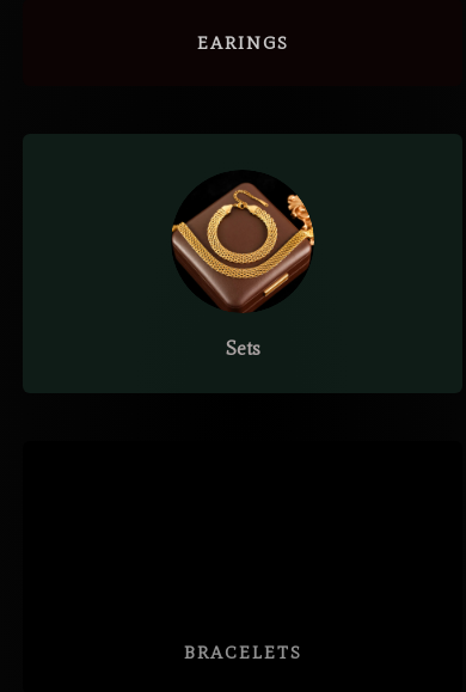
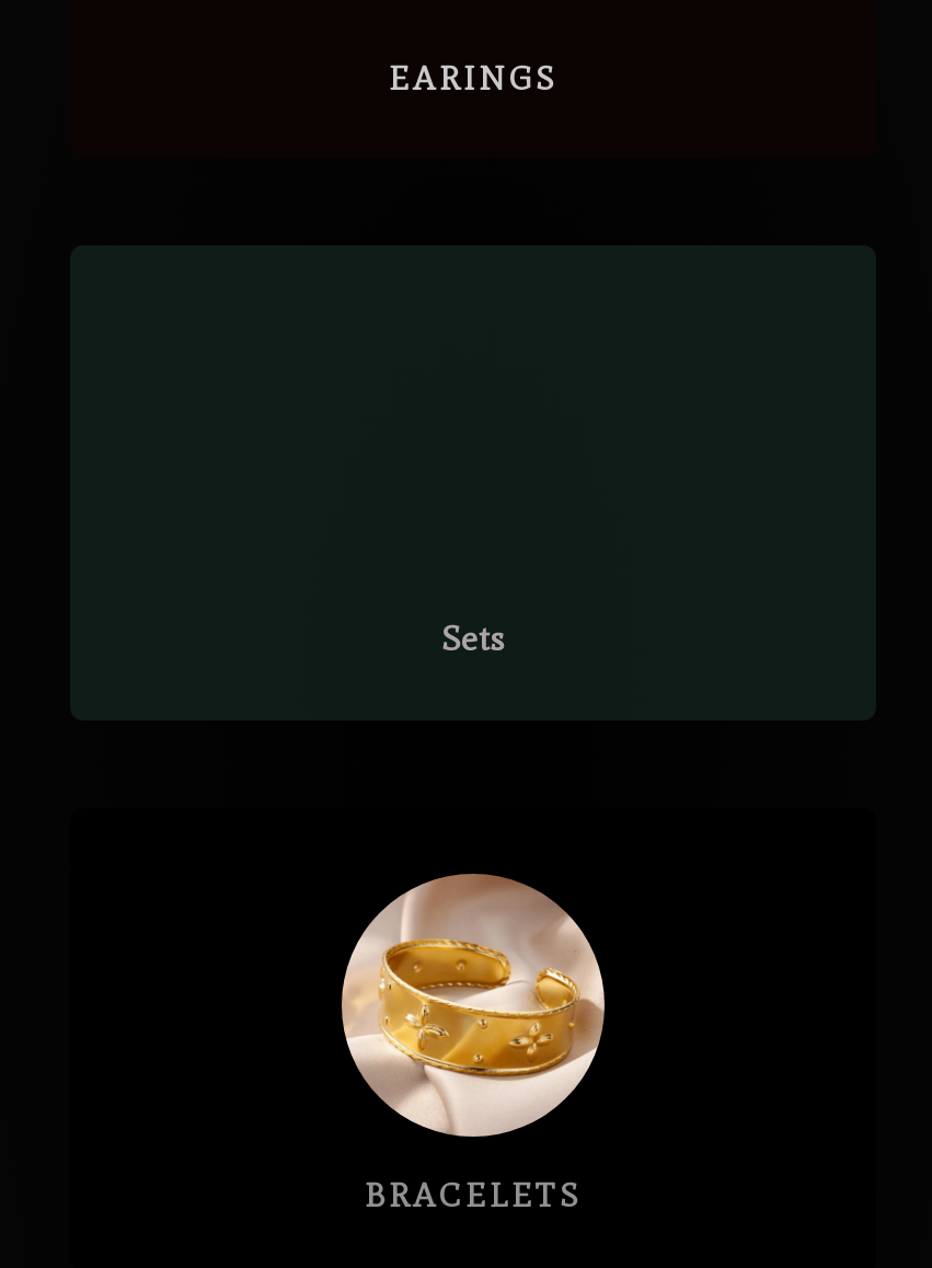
[171,170,315,313] [image] -> none
none -> [340,872,607,1139] [image]

